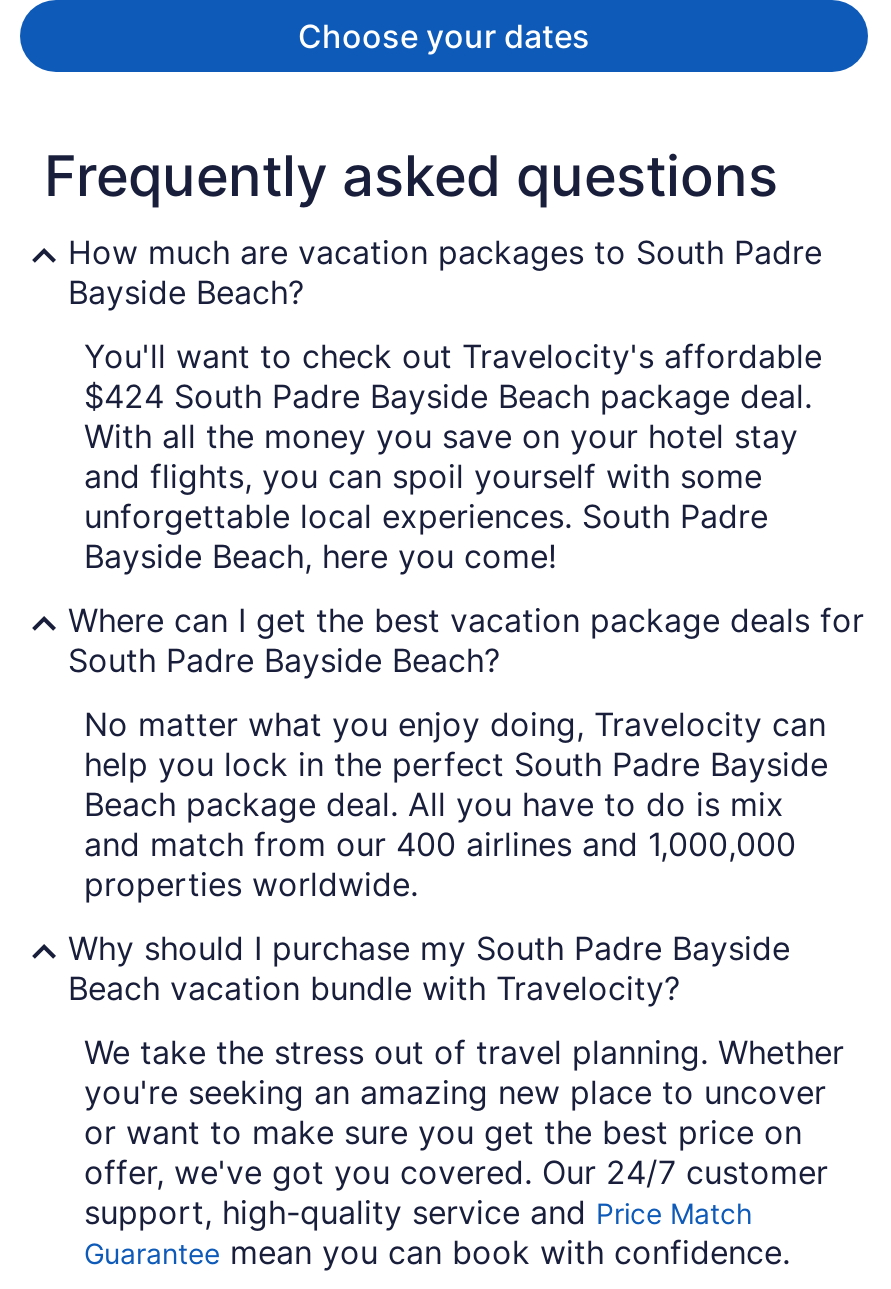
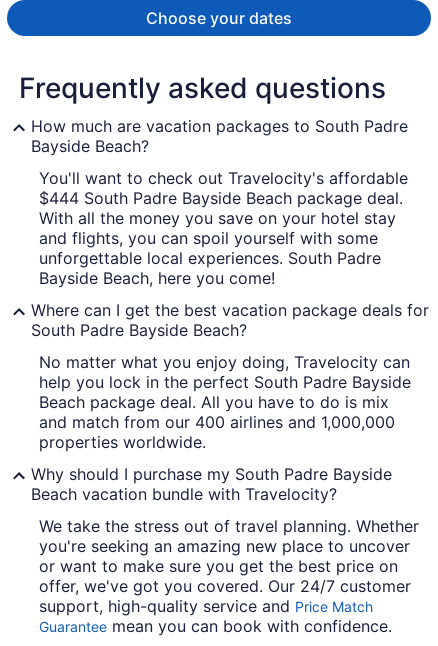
[84,376,812,416] $424 South Padre Bayside Beach package deal. -> [39,188,403,208] $444 South Padre Bayside Beach package deal.

